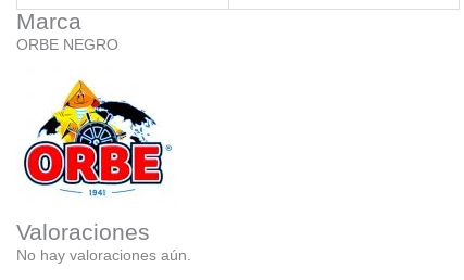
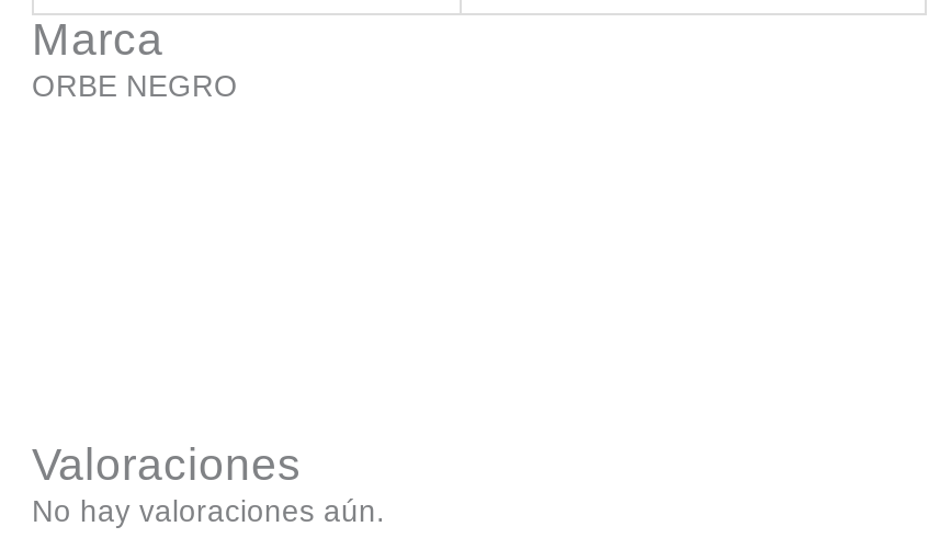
[23,79,173,196] [image] -> none

